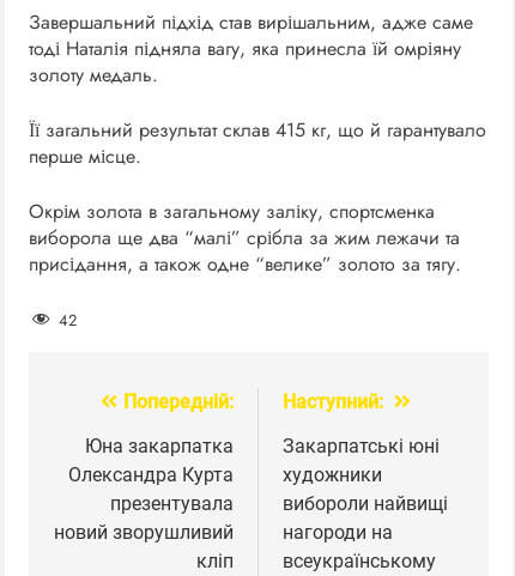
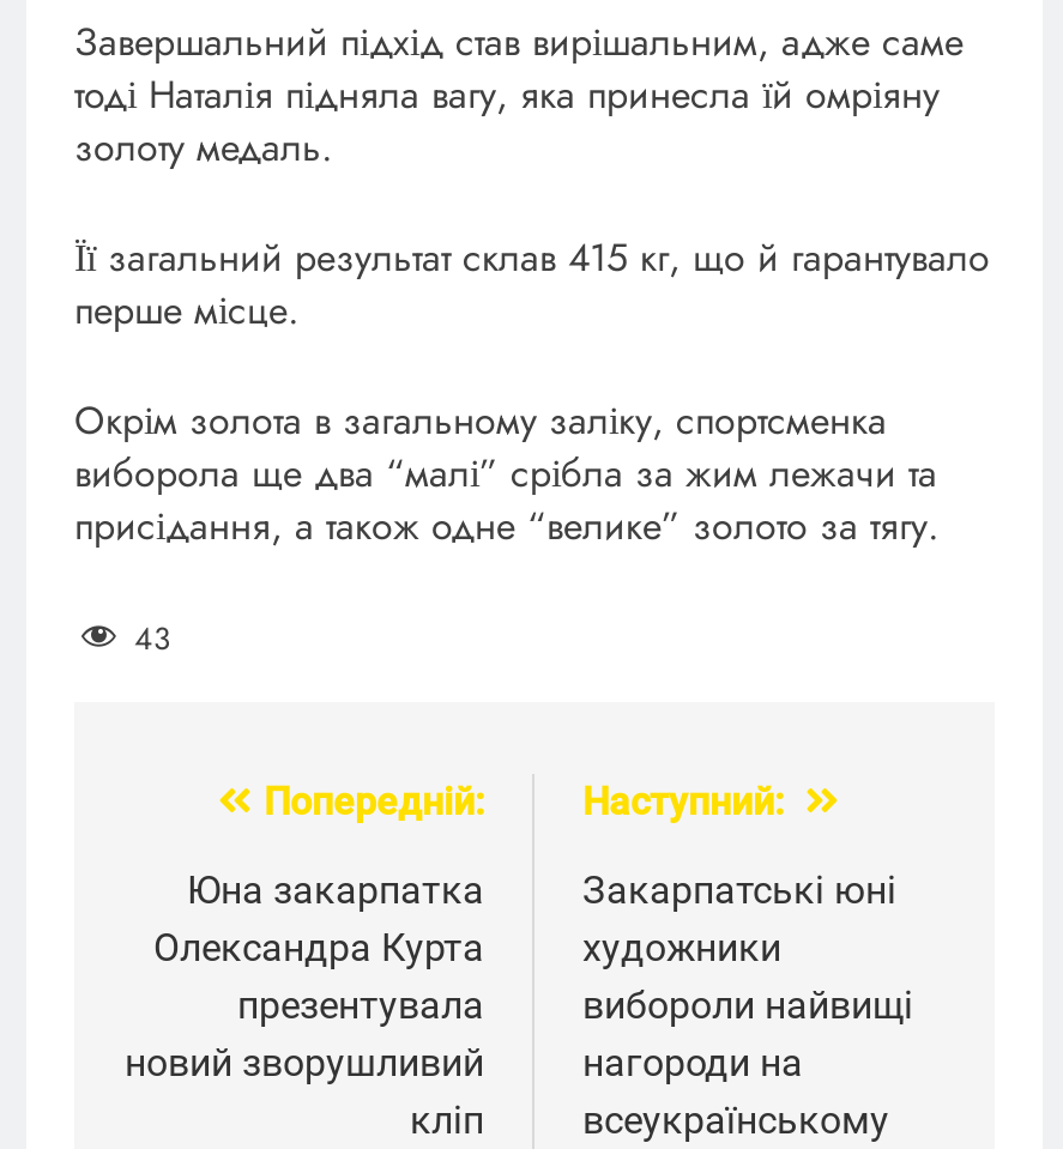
[59,309,77,331] 42 -> [134,614,170,660] 43

